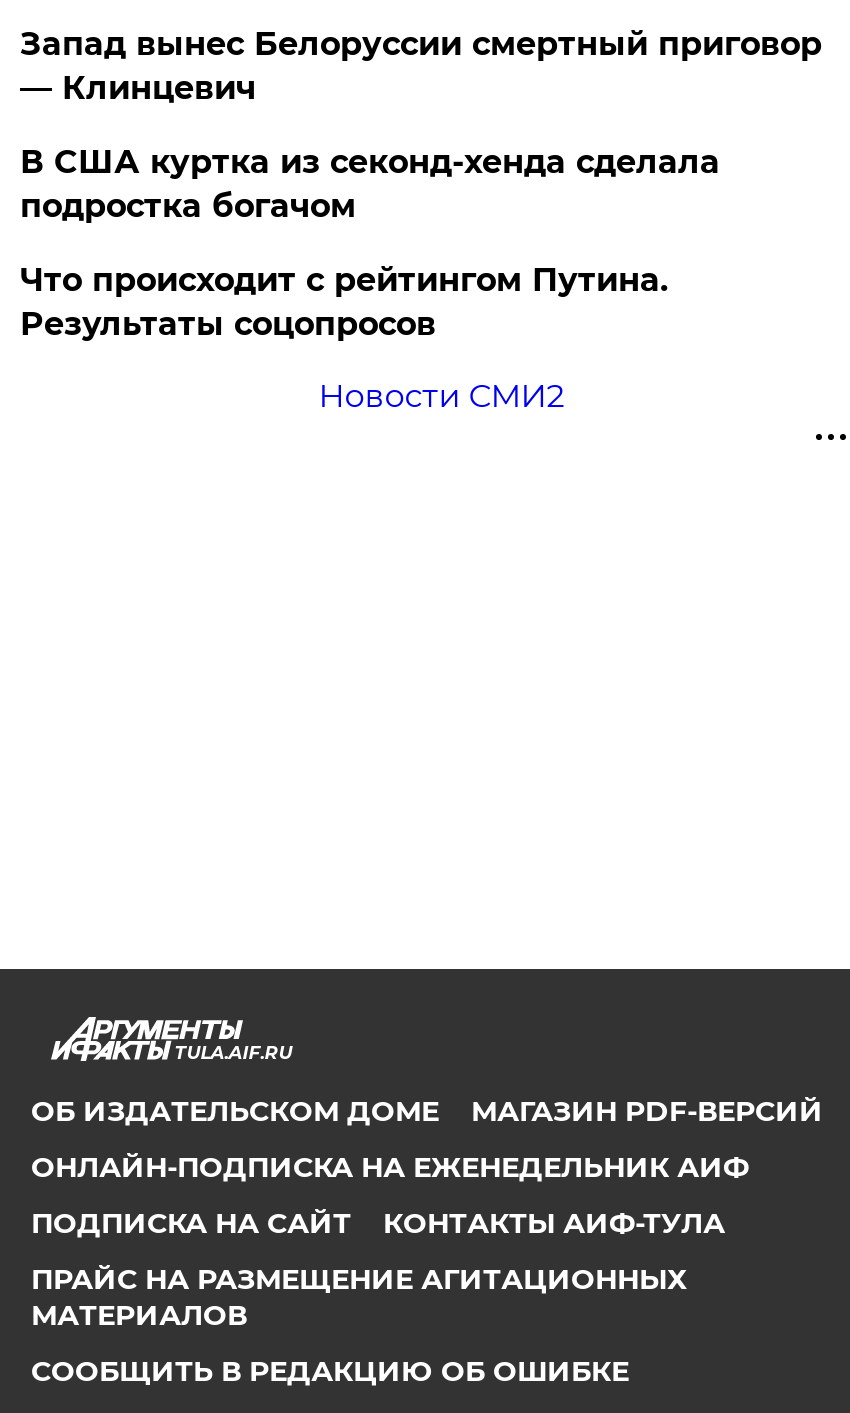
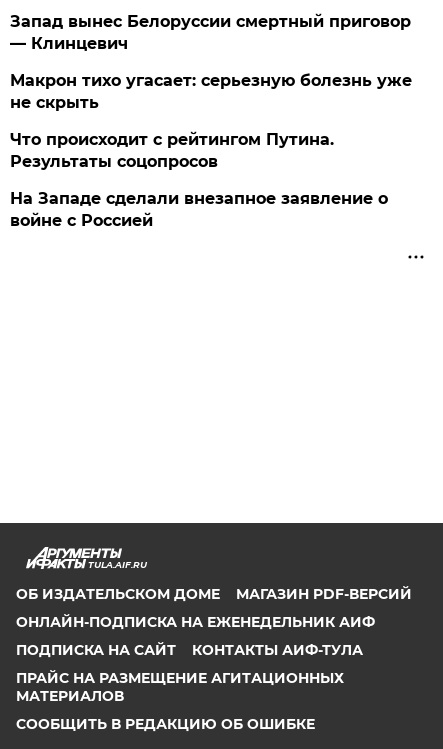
[20,143,720,225] В США куртка из секонд-хенда сделала | подростка богачом -> [10,71,412,112] Макрон тихо угасает: серьезную болезнь уже | не скрыть
[318,377,564,415] Новости СМИ2 -> [10,189,388,230] На Западе сделали внезапное заявление о | войне с Россией

